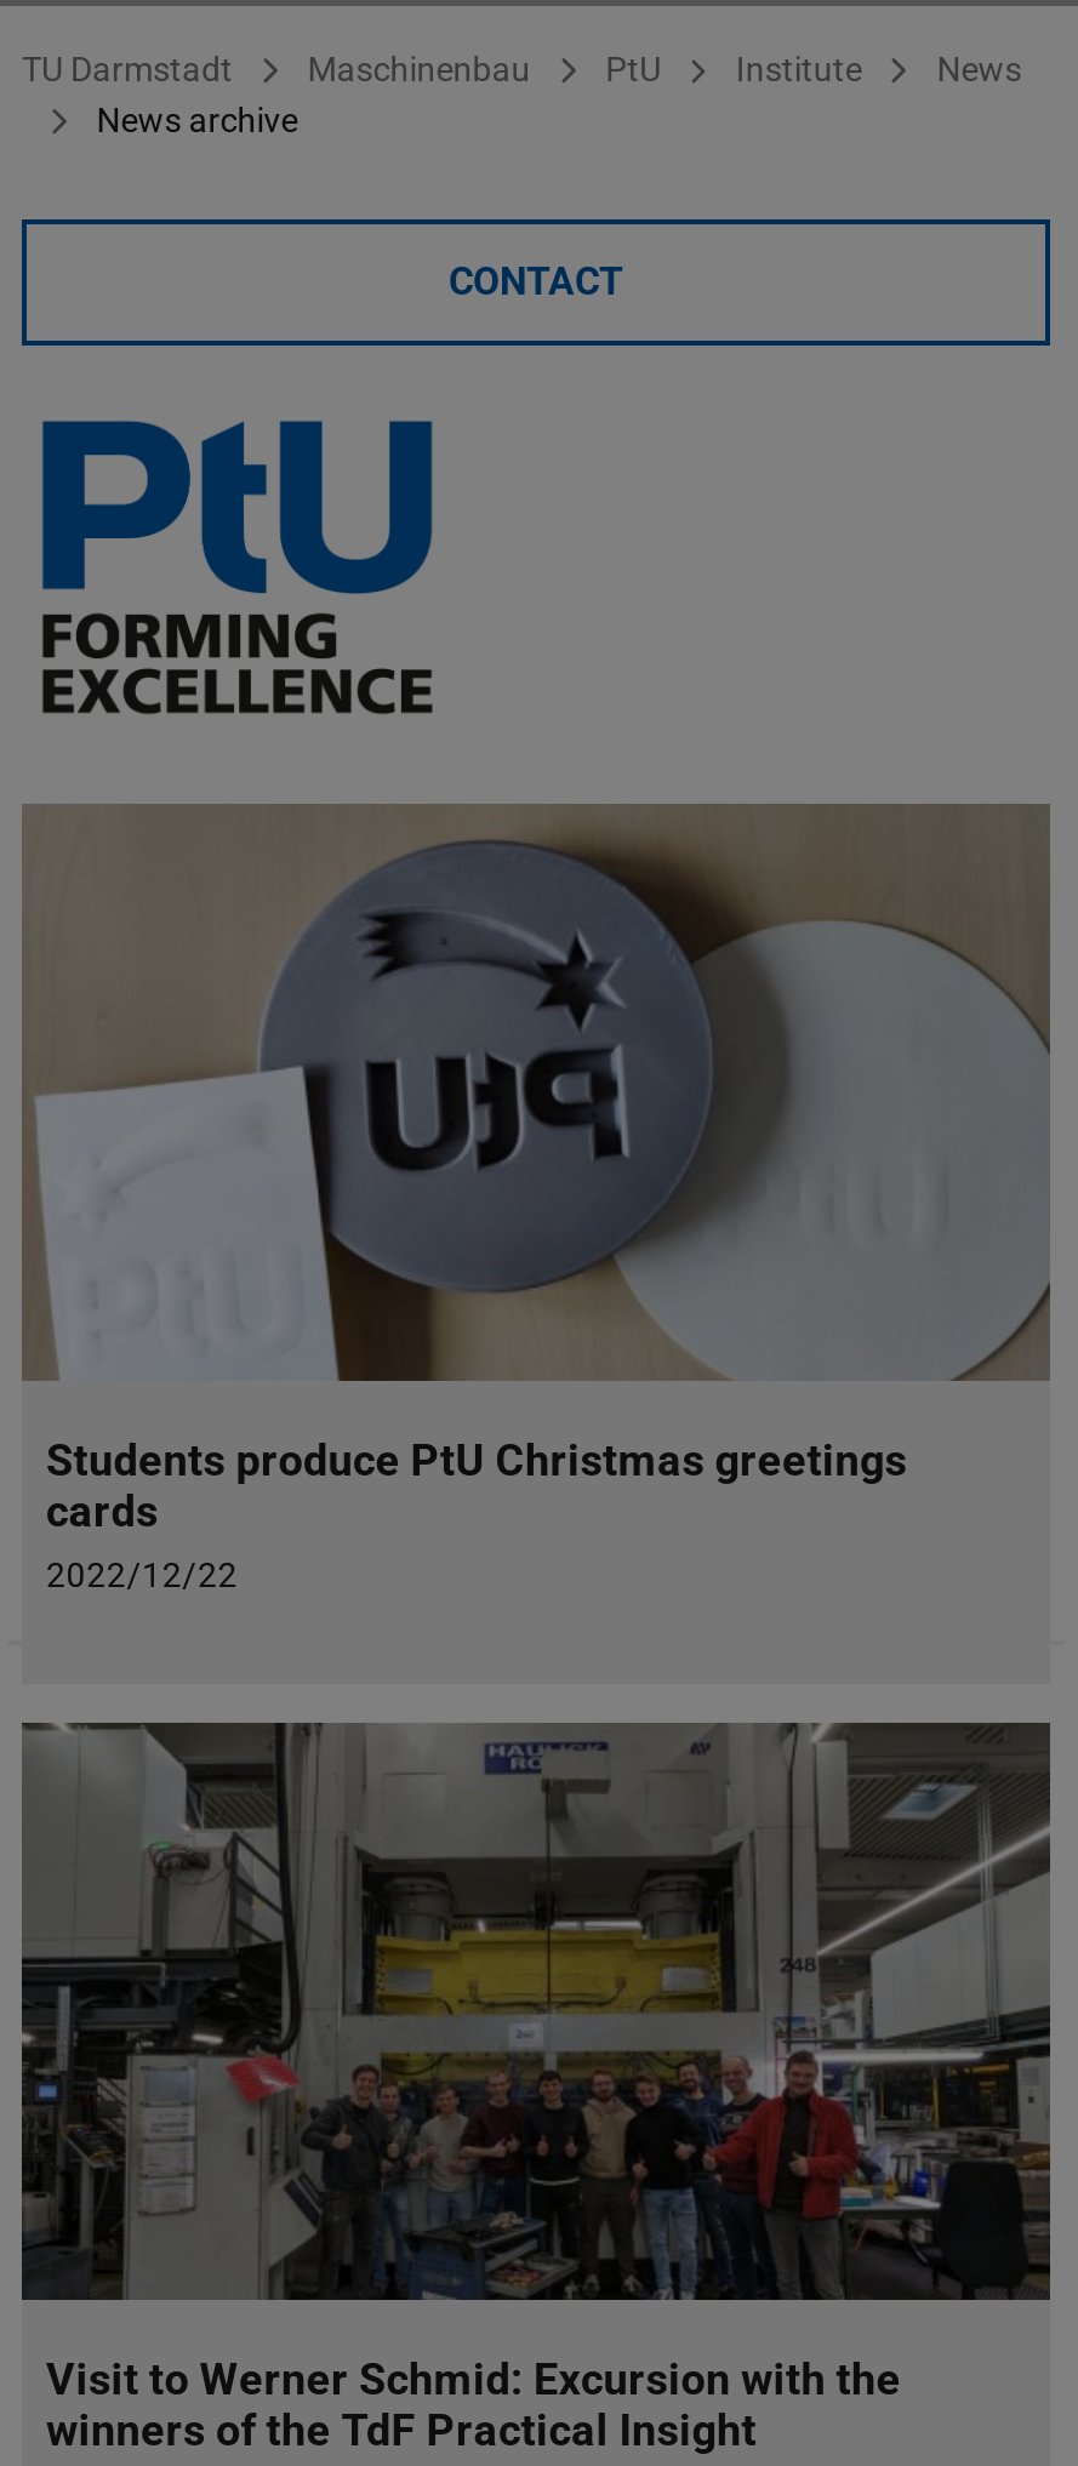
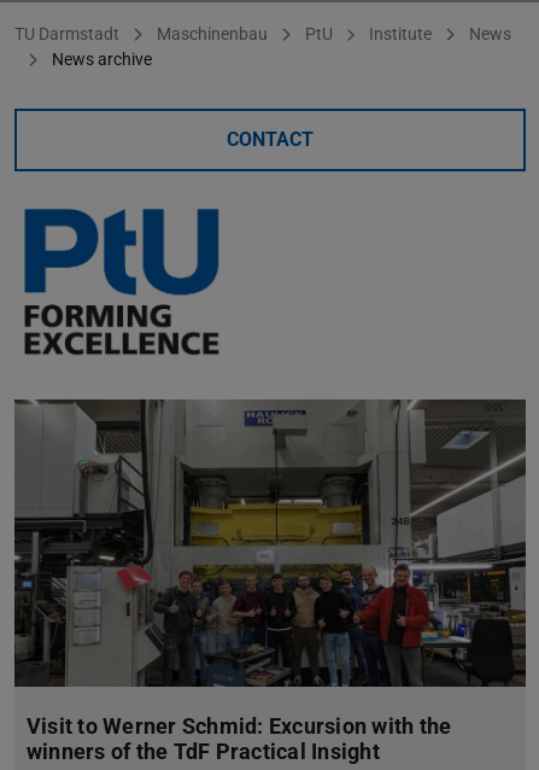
[22,804,1053,1593] [image] | Students produce PtU Christmas greetings | cards | 2022/12/22 -> none

